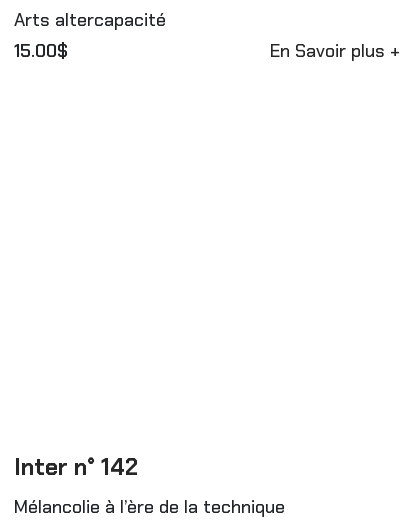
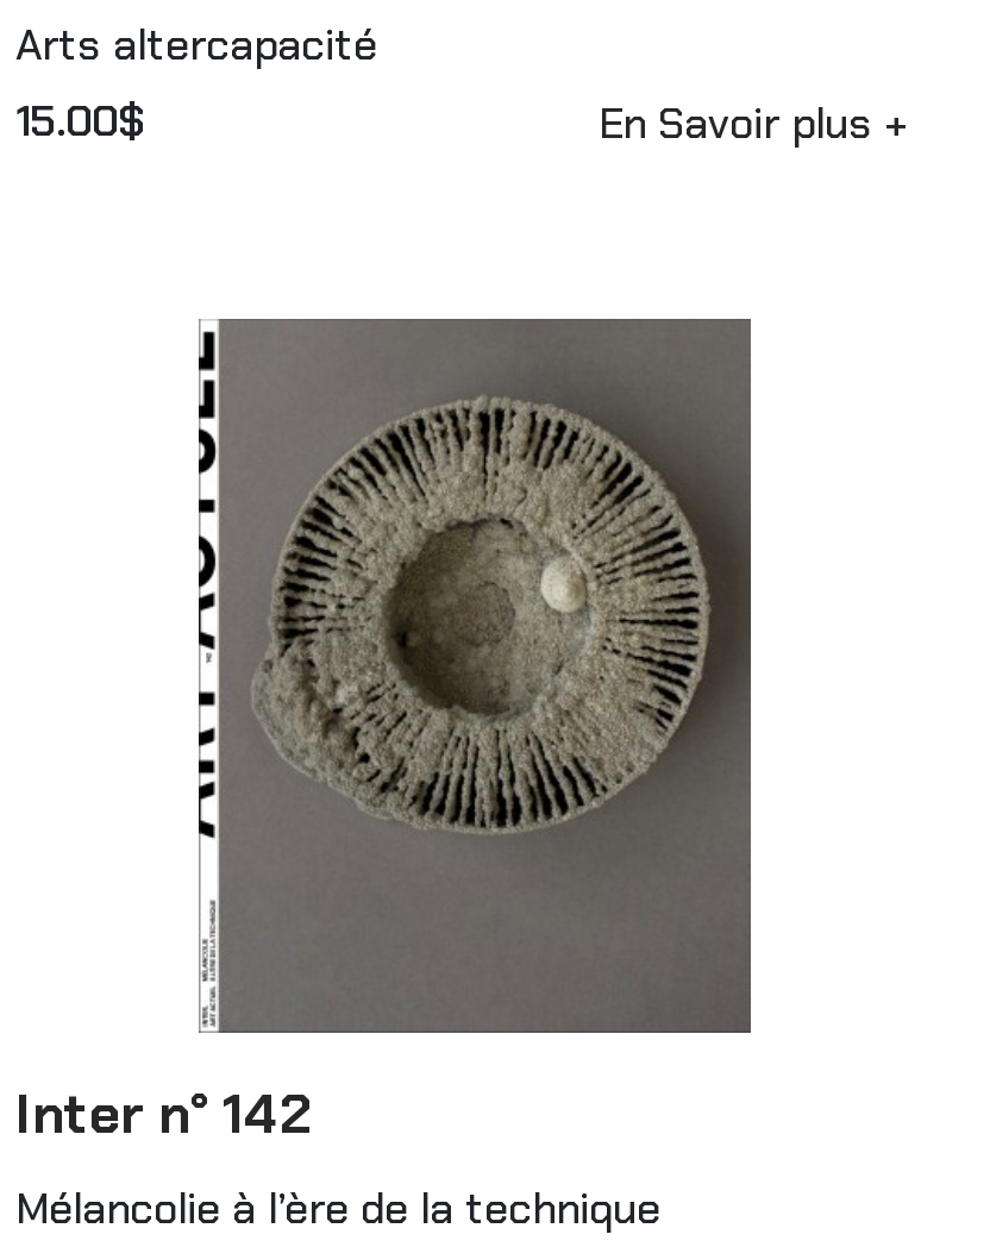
none -> [196,317,753,1035] [image]

